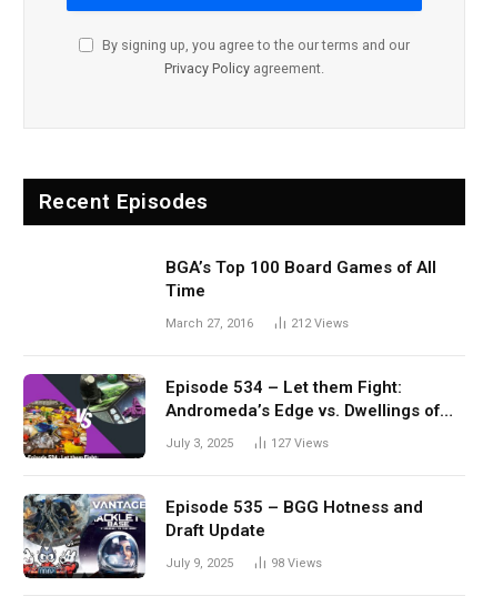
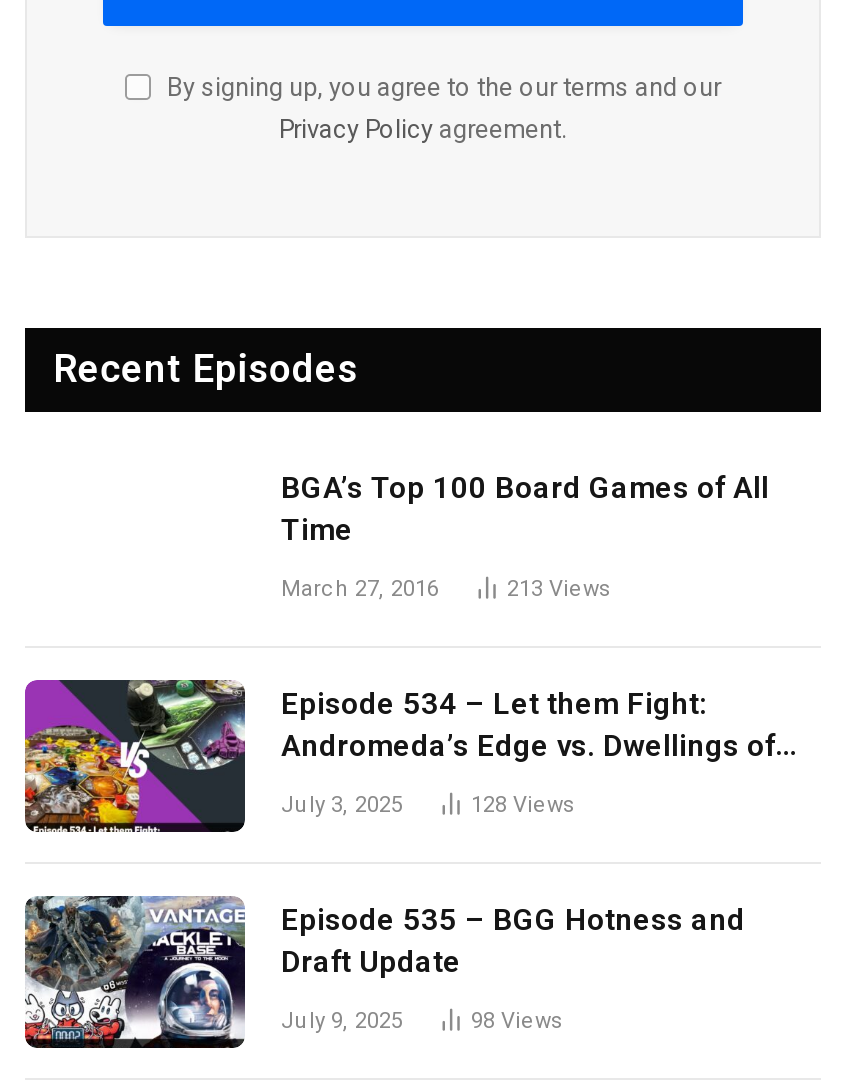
[291,316,349,330] 212 Views -> [507,575,611,601] 213 Views
[271,436,329,450] 127 Views -> [471,791,575,817] 128 Views

